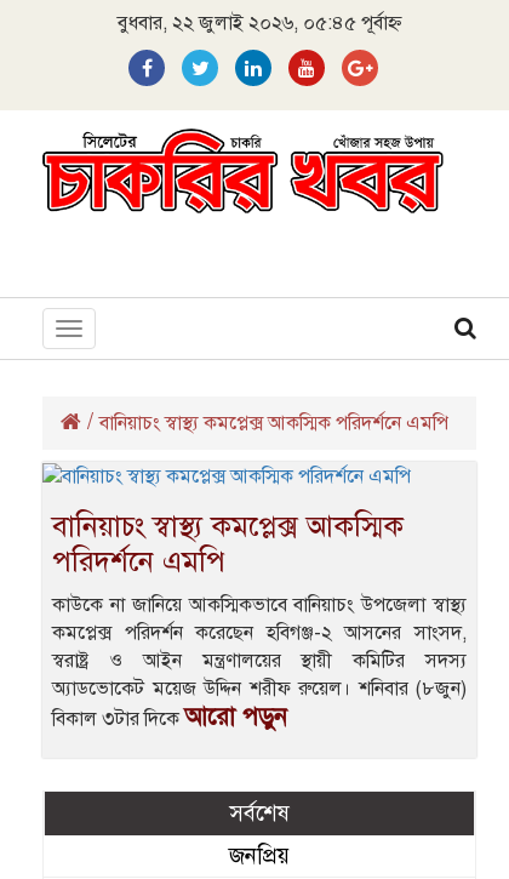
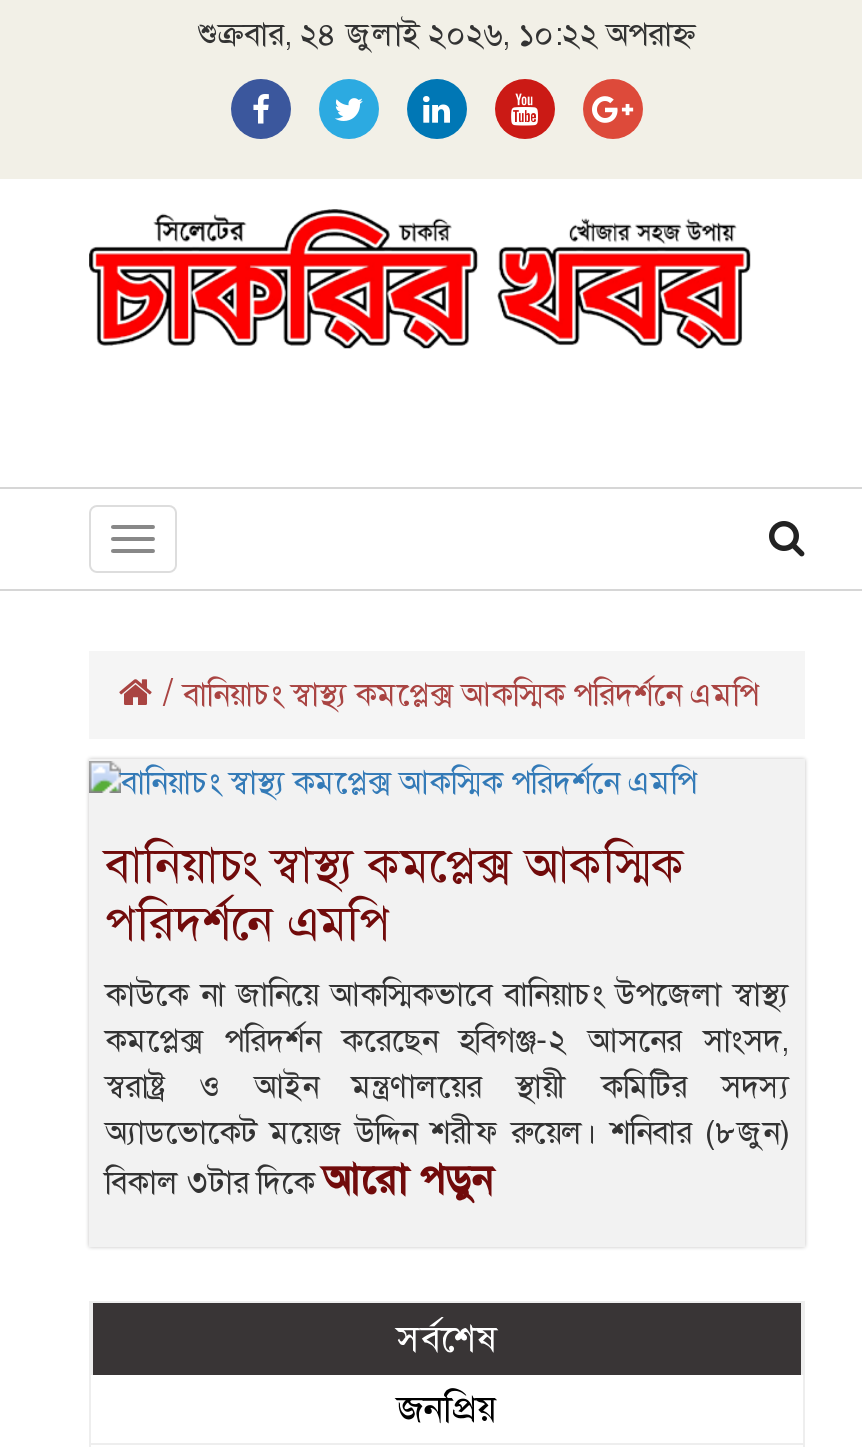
[117,11,402,35] বুধবার, ২২ জুলাই ২০২৬, ০৫:৪৫ পূর্বাহ্ন -> [198,15,696,55] শুক্রবার, ২৪ জুলাই ২০২৬, ১০:২২ অপরাহ্ন

